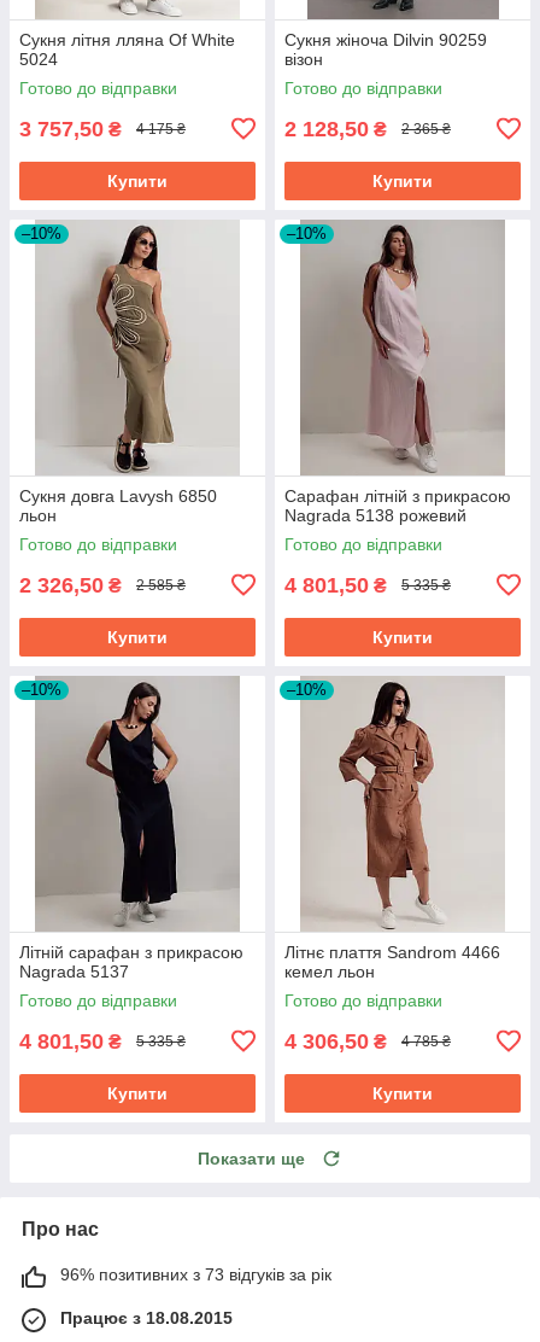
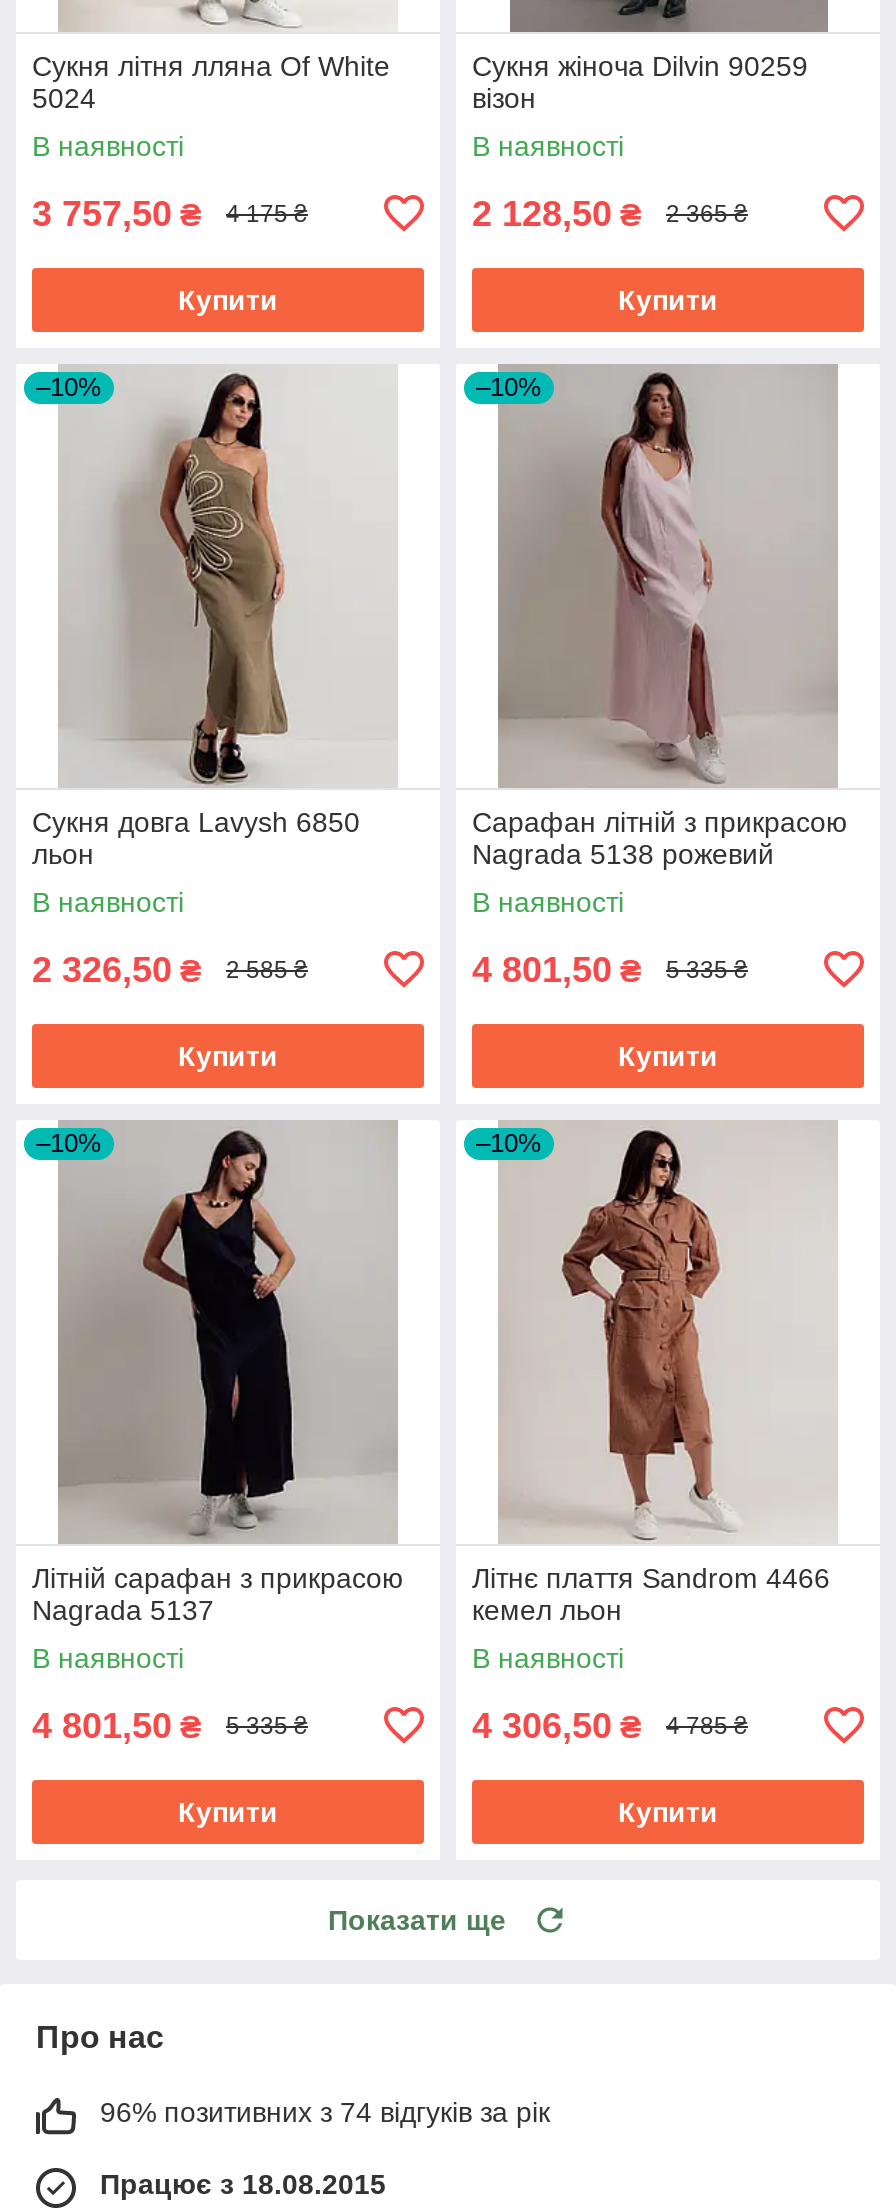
[19,78,177,98] Готово до відправки -> [32,130,184,162] В наявності
[284,78,442,98] Готово до відправки -> [472,130,624,162] В наявності
[19,534,177,554] Готово до відправки -> [32,886,184,918] В наявності
[284,534,442,554] Готово до відправки -> [472,886,624,918] В наявності
[19,991,177,1010] Готово до відправки -> [32,1642,184,1674] В наявності
[284,991,442,1010] Готово до відправки -> [472,1642,624,1674] В наявності
[60,1265,331,1284] 96% позитивних з 73 відгуків за рік -> [100,2096,550,2128] 96% позитивних з 74 відгуків за рік

